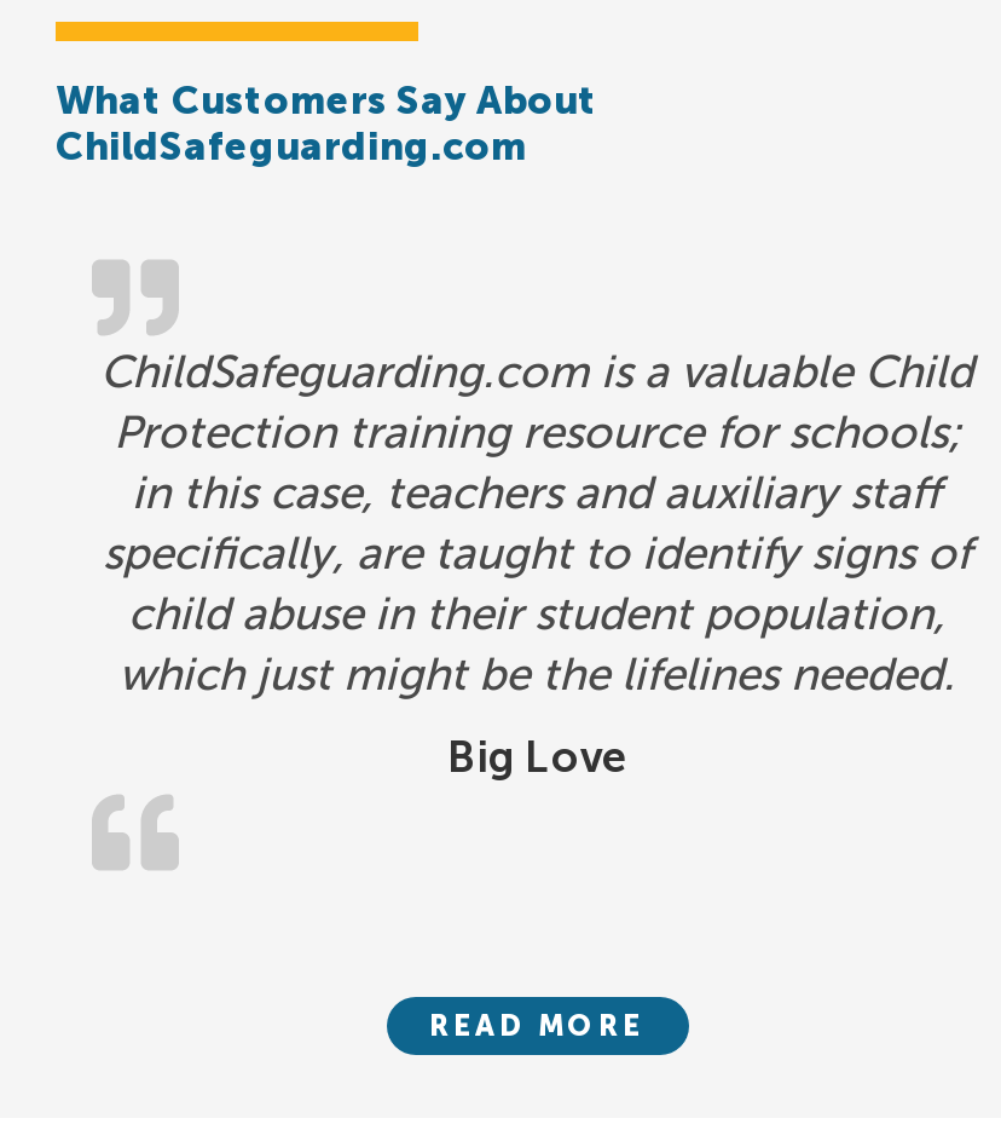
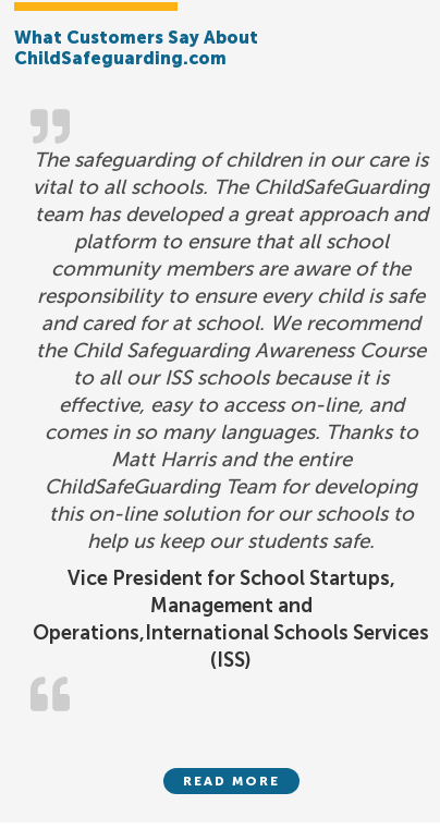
[100,344,973,702] ChildSafeguarding.com is a valuable Child | Protection training resource for schools; | in this case, teachers and auxiliary staff | specifically, are taught to identify signs of | child abuse in their student population, | which just might be the lifelines needed. -> [33,147,429,553] The safeguarding of children in our care is | vital to all schools. The ChildSafeGuarding | team has developed a great approach and | platform to ensure that all school | community members are aware of the | responsibility to ensure every child is safe | and cared for at school. We recommend | the Child Safeguarding Awareness Course | to all our ISS schools because it is | effective, easy to access on-line, and | comes in so many languages. Thanks to | Matt Harris and the entire | ChildSafeGuarding Team for developing | this on-line solution for our schools to | help us keep our students safe.
[447,731,626,784] Big Love -> [33,566,429,672] Vice President for School Startups, | Management and | Operations,International Schools Services | (ISS)

